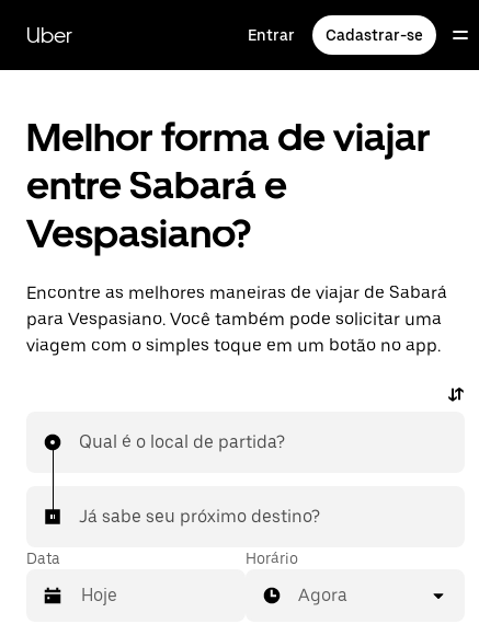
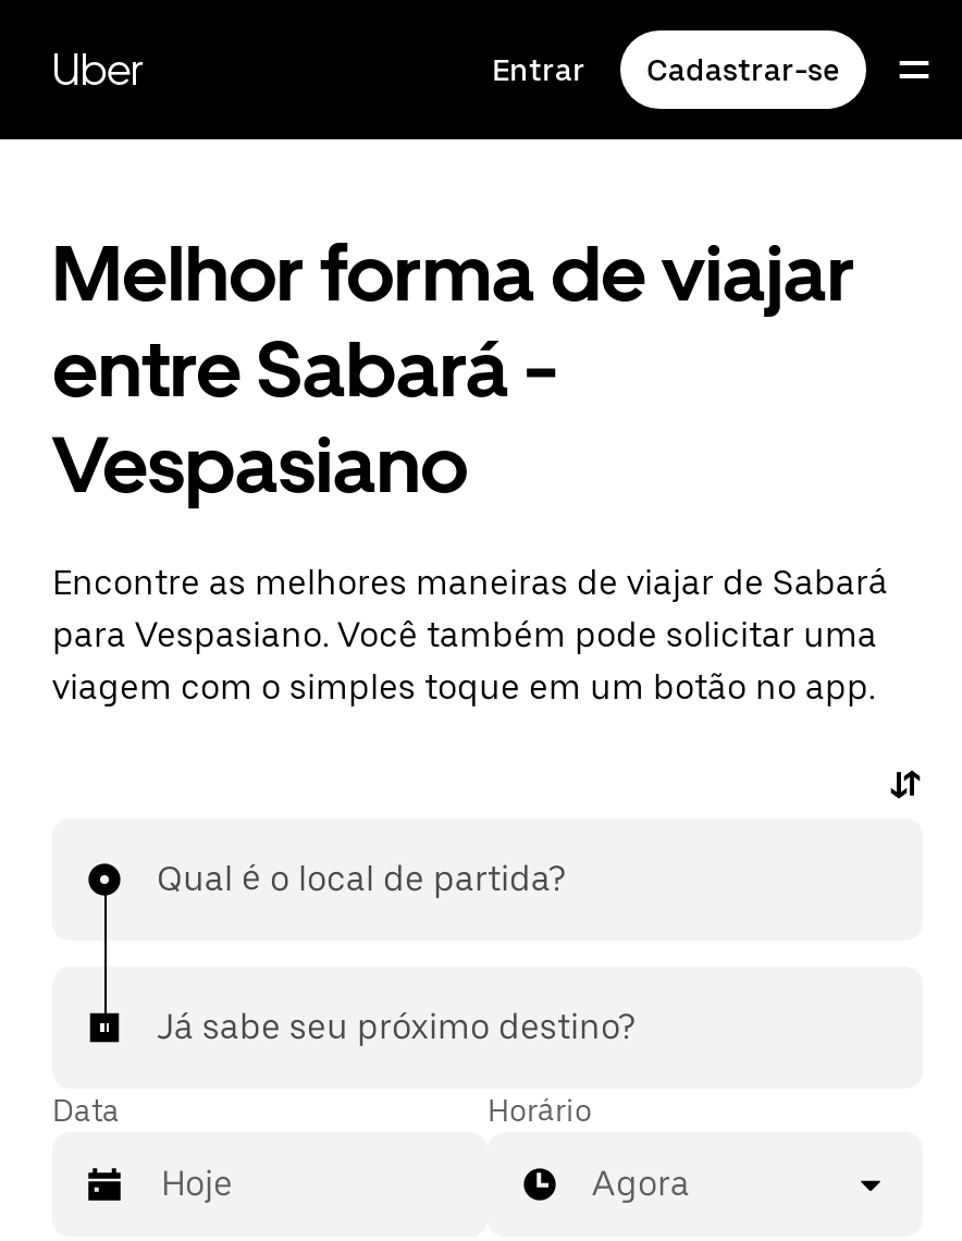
[26,162,287,257] entre Sabará e | Vespasiano? -> [52,322,557,512] entre Sabará - | Vespasiano

